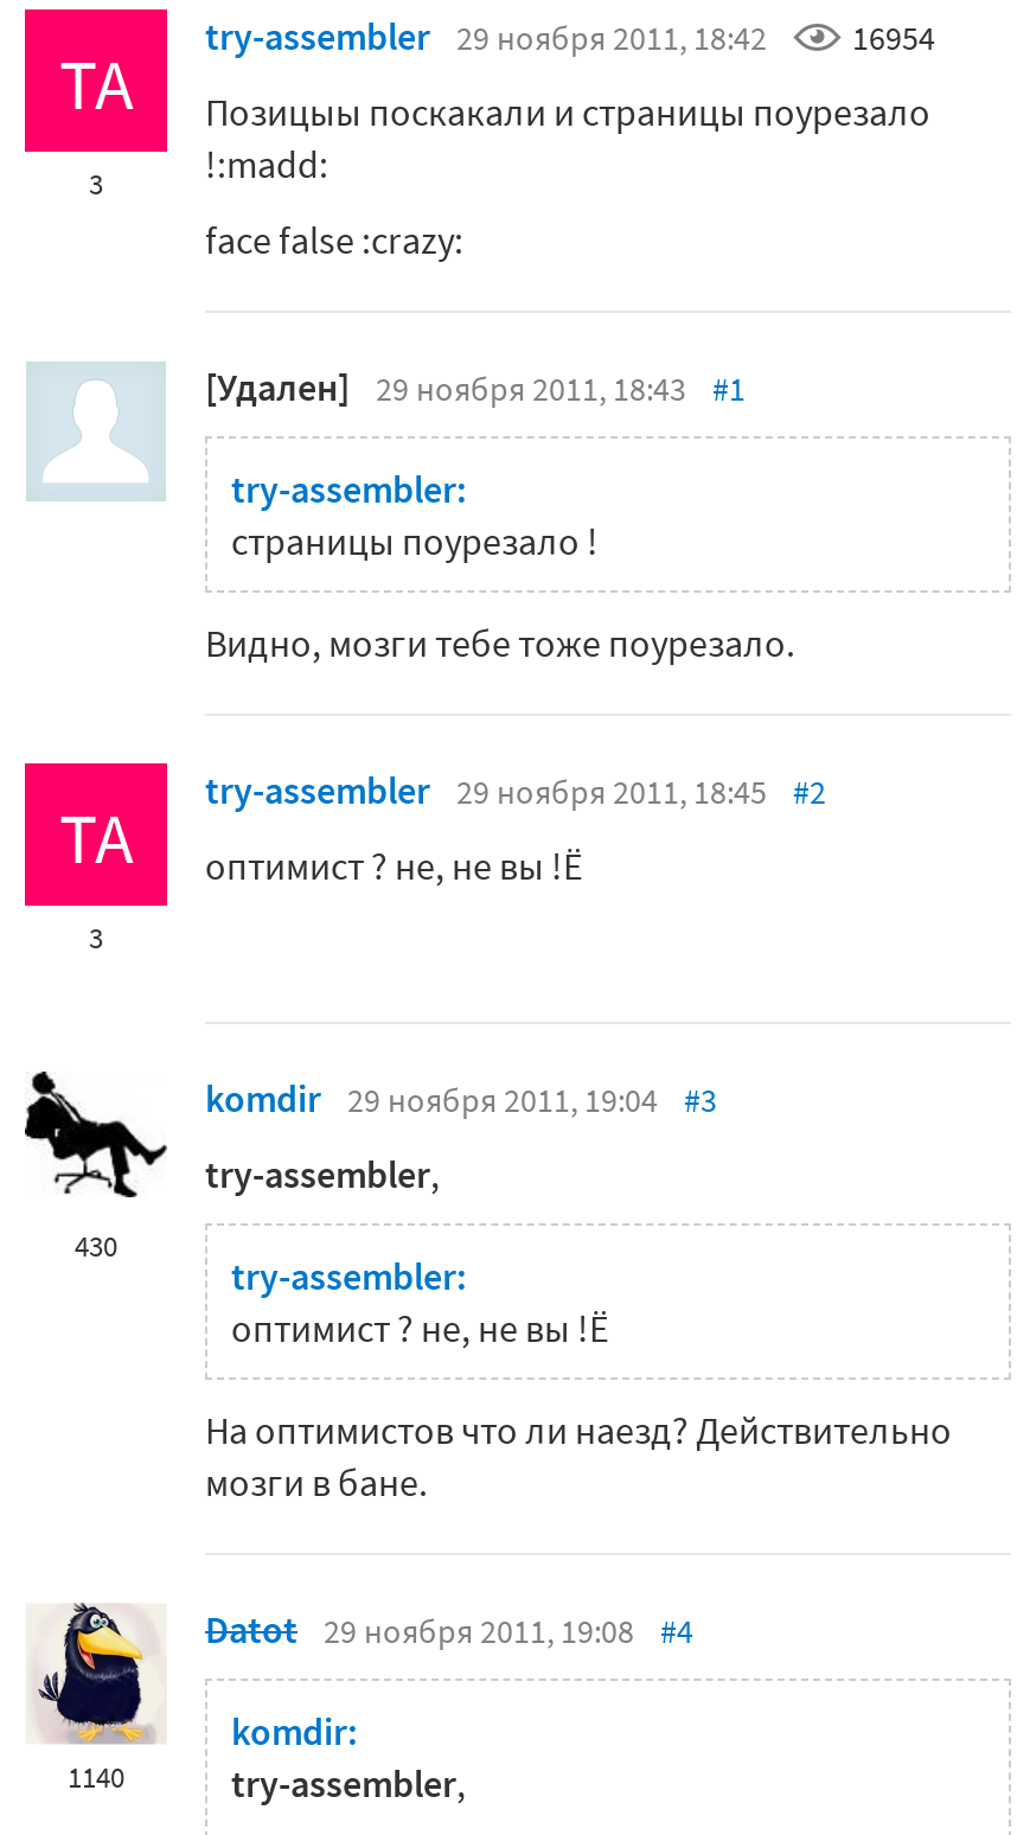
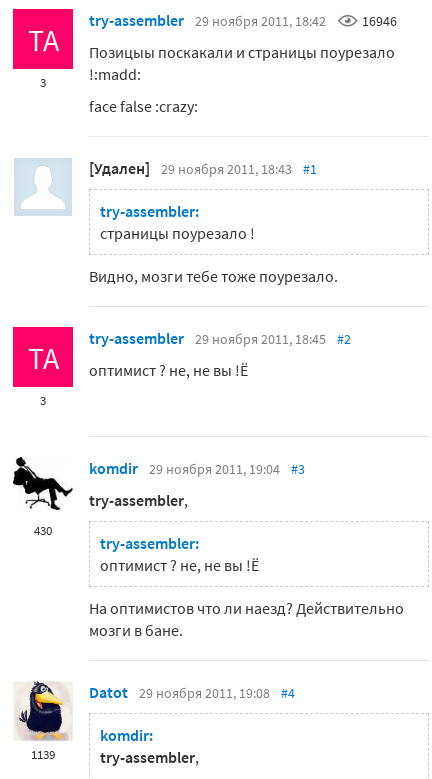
[205,12,935,59] try-assembler 29 ноября 2011, 18:42 16954 -> [89,10,397,30] try-assembler 29 ноября 2011, 18:42 16946
[68,1759,124,1795] 1140 -> [31,747,55,762] 1139

